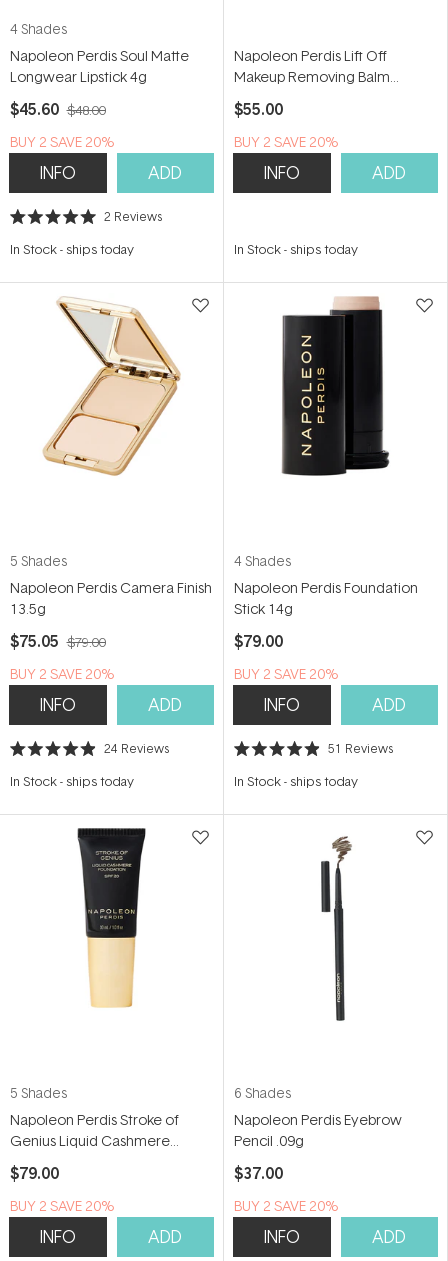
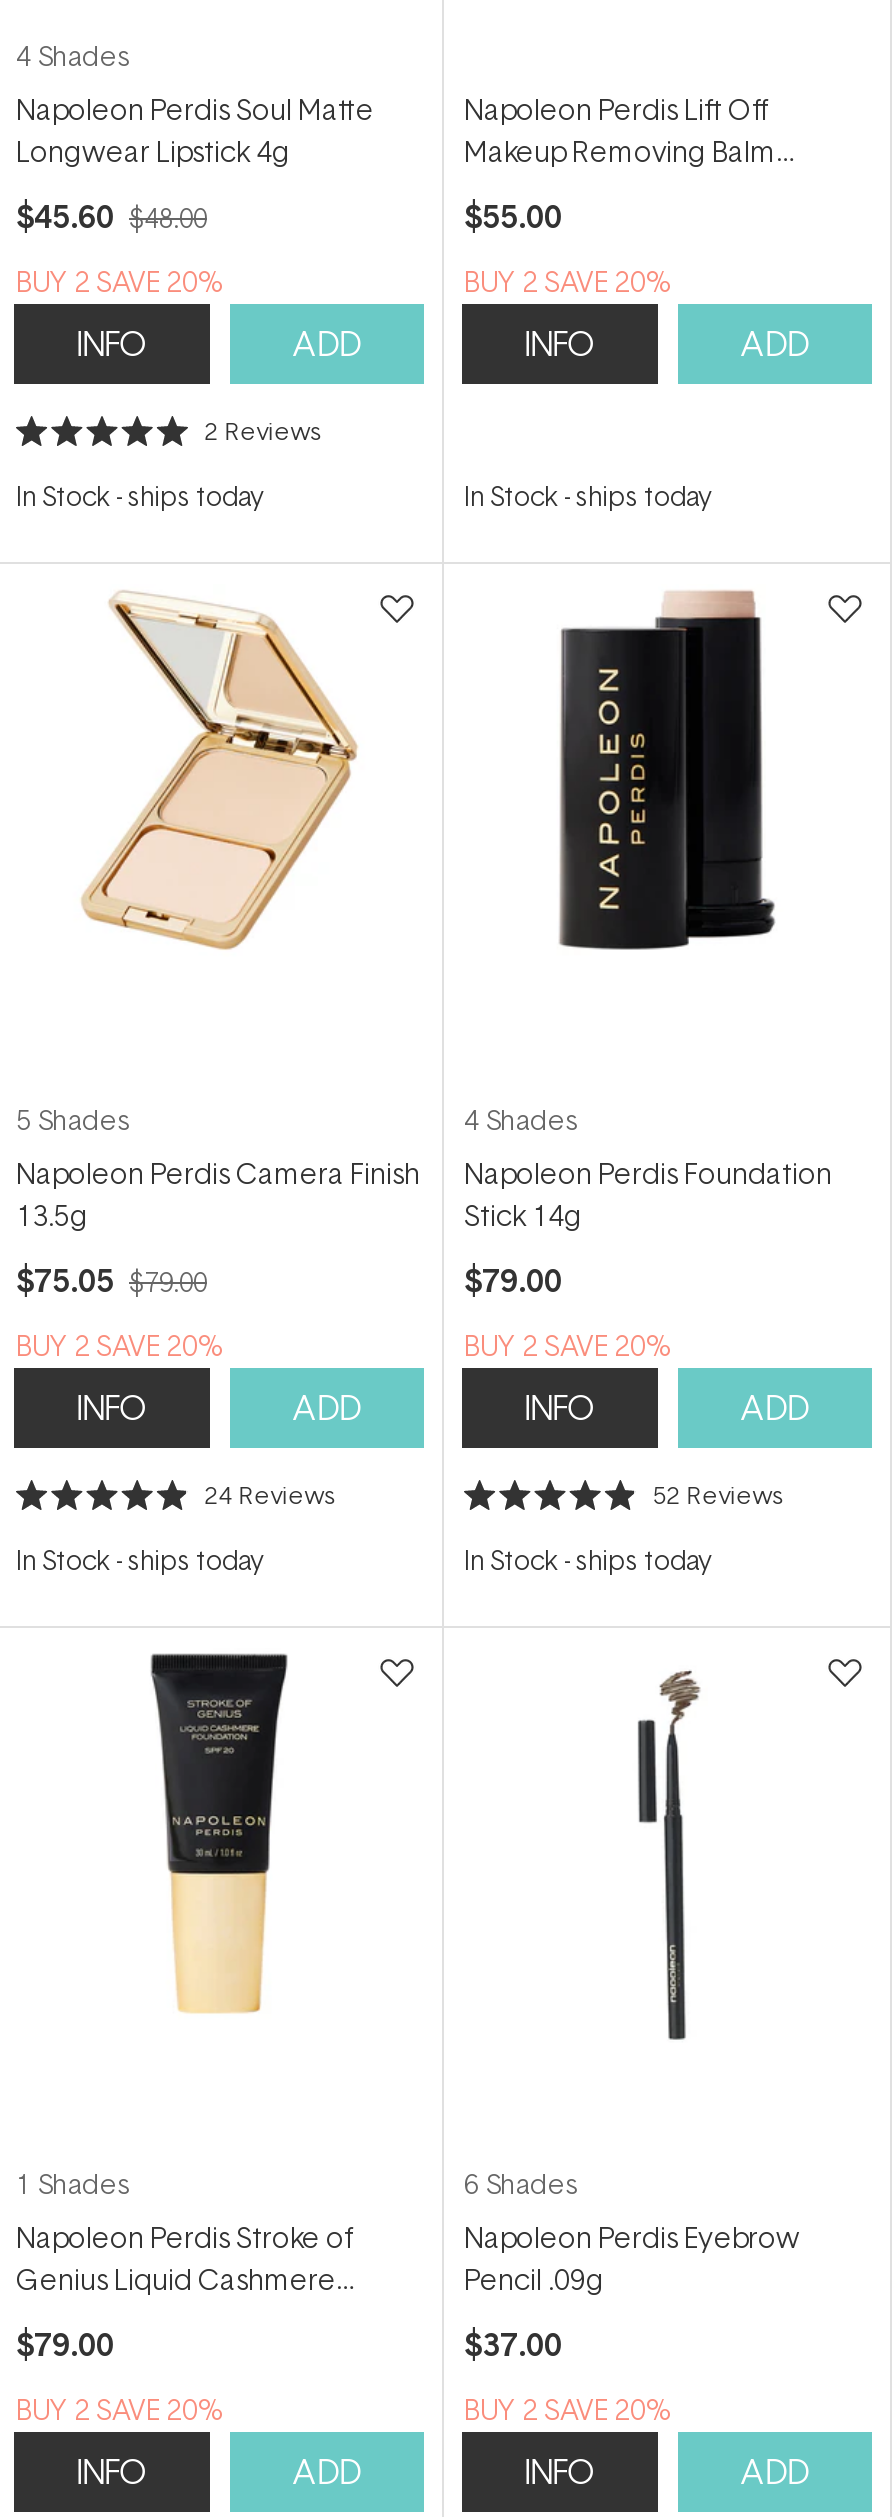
[328,740,393,757] 51 Reviews -> [652,1478,782,1512] 52 Reviews
[10,1084,67,1102] 5 Shades -> [16,2165,130,2201] 1 Shades

